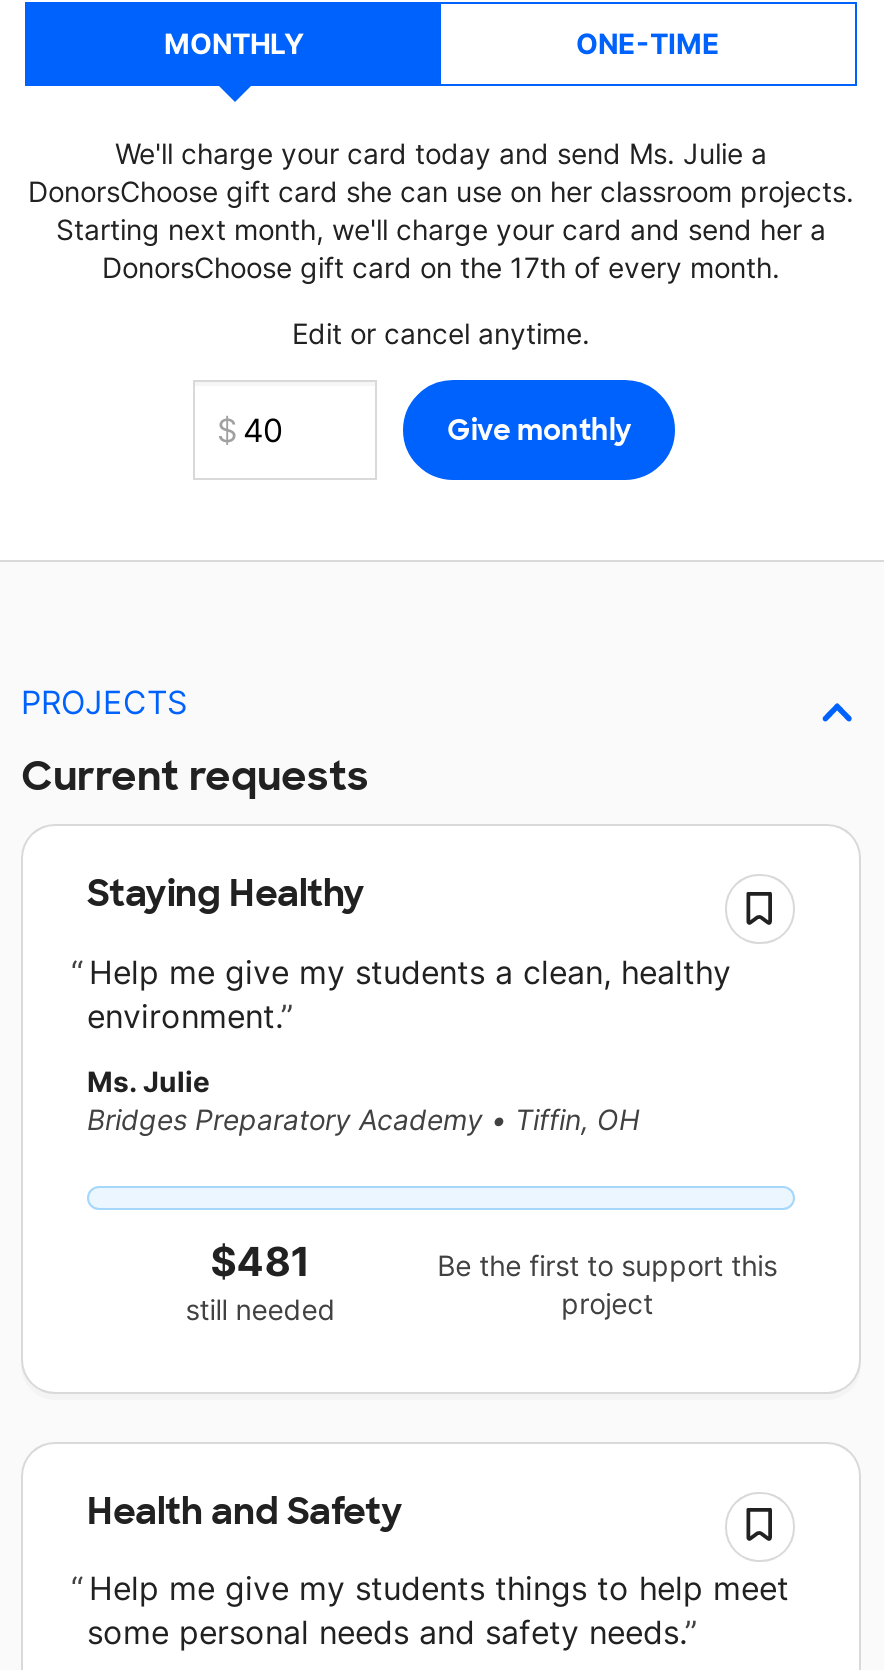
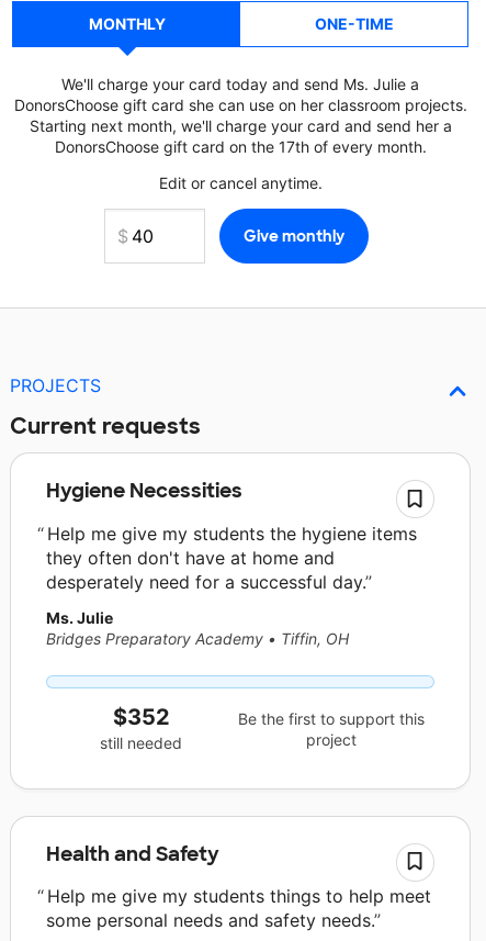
[87,870,365,918] Staying Healthy -> [46,478,242,504] Hygiene Necessities
[79,951,731,1035] Help me give my students a clean, healthy | environment. -> [42,522,417,593] Help me give my students the hygiene items | they often don't have at home and | desperately need for a successful day.
[210,1237,310,1285] $481 -> [113,703,170,730] $352

